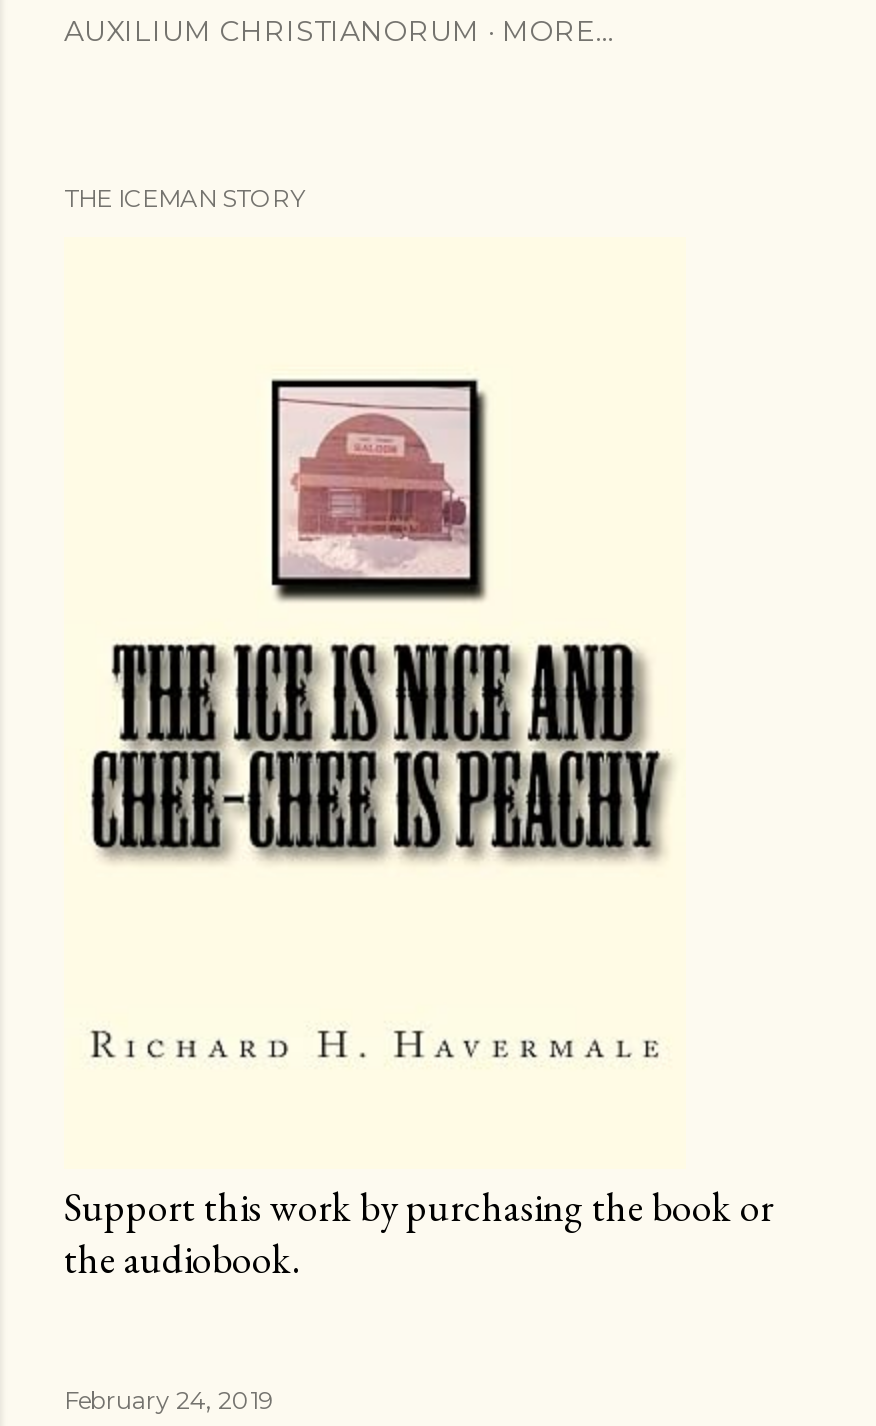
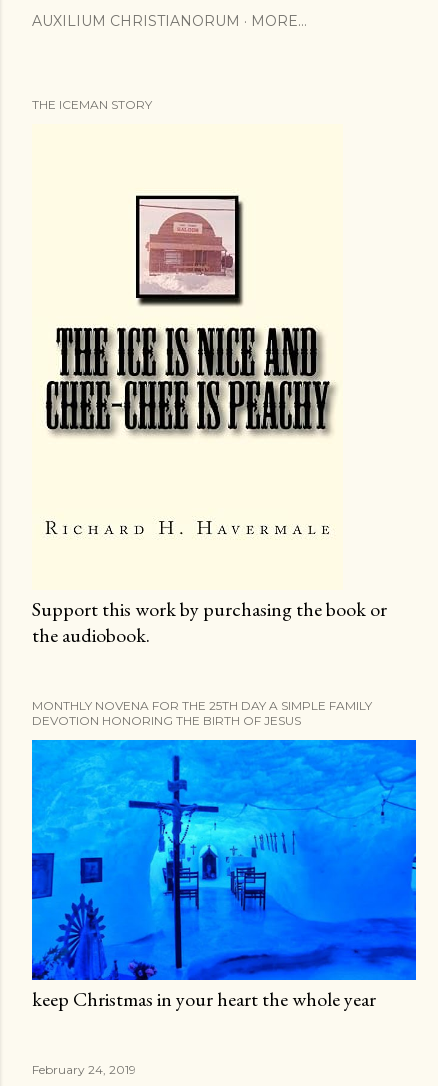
none -> [31,739,417,1012] [image] | keep Christmas in your heart the whole year
none -> [32,698,372,728] MONTHLY NOVENA FOR THE 25TH DAY A SIMPLE FAMILY | DEVOTION HONORING THE BIRTH OF JESUS

